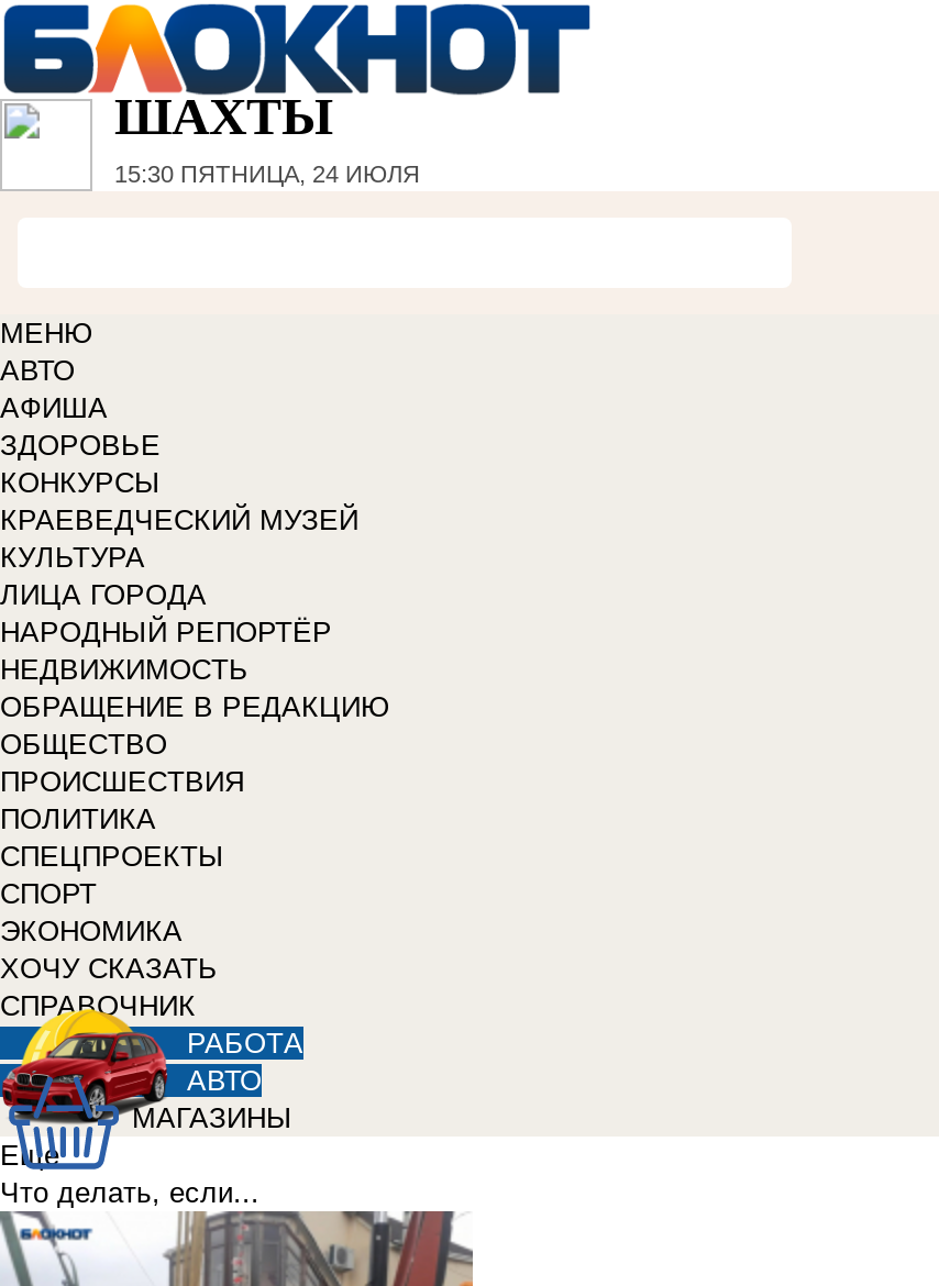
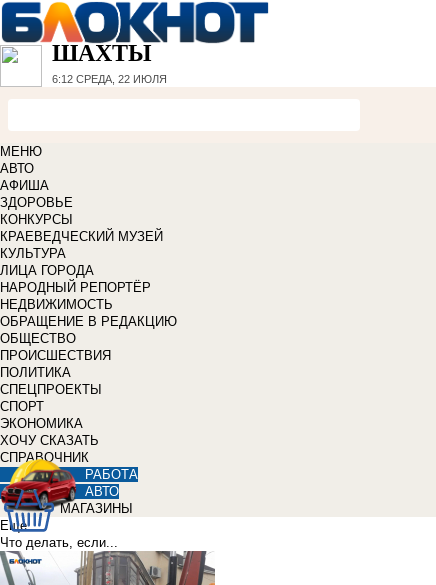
[114,161,420,188] 15:30 ПЯТНИЦА, 24 ИЮЛЯ -> [52,73,167,85] 6:12 СРЕДА, 22 ИЮЛЯ

